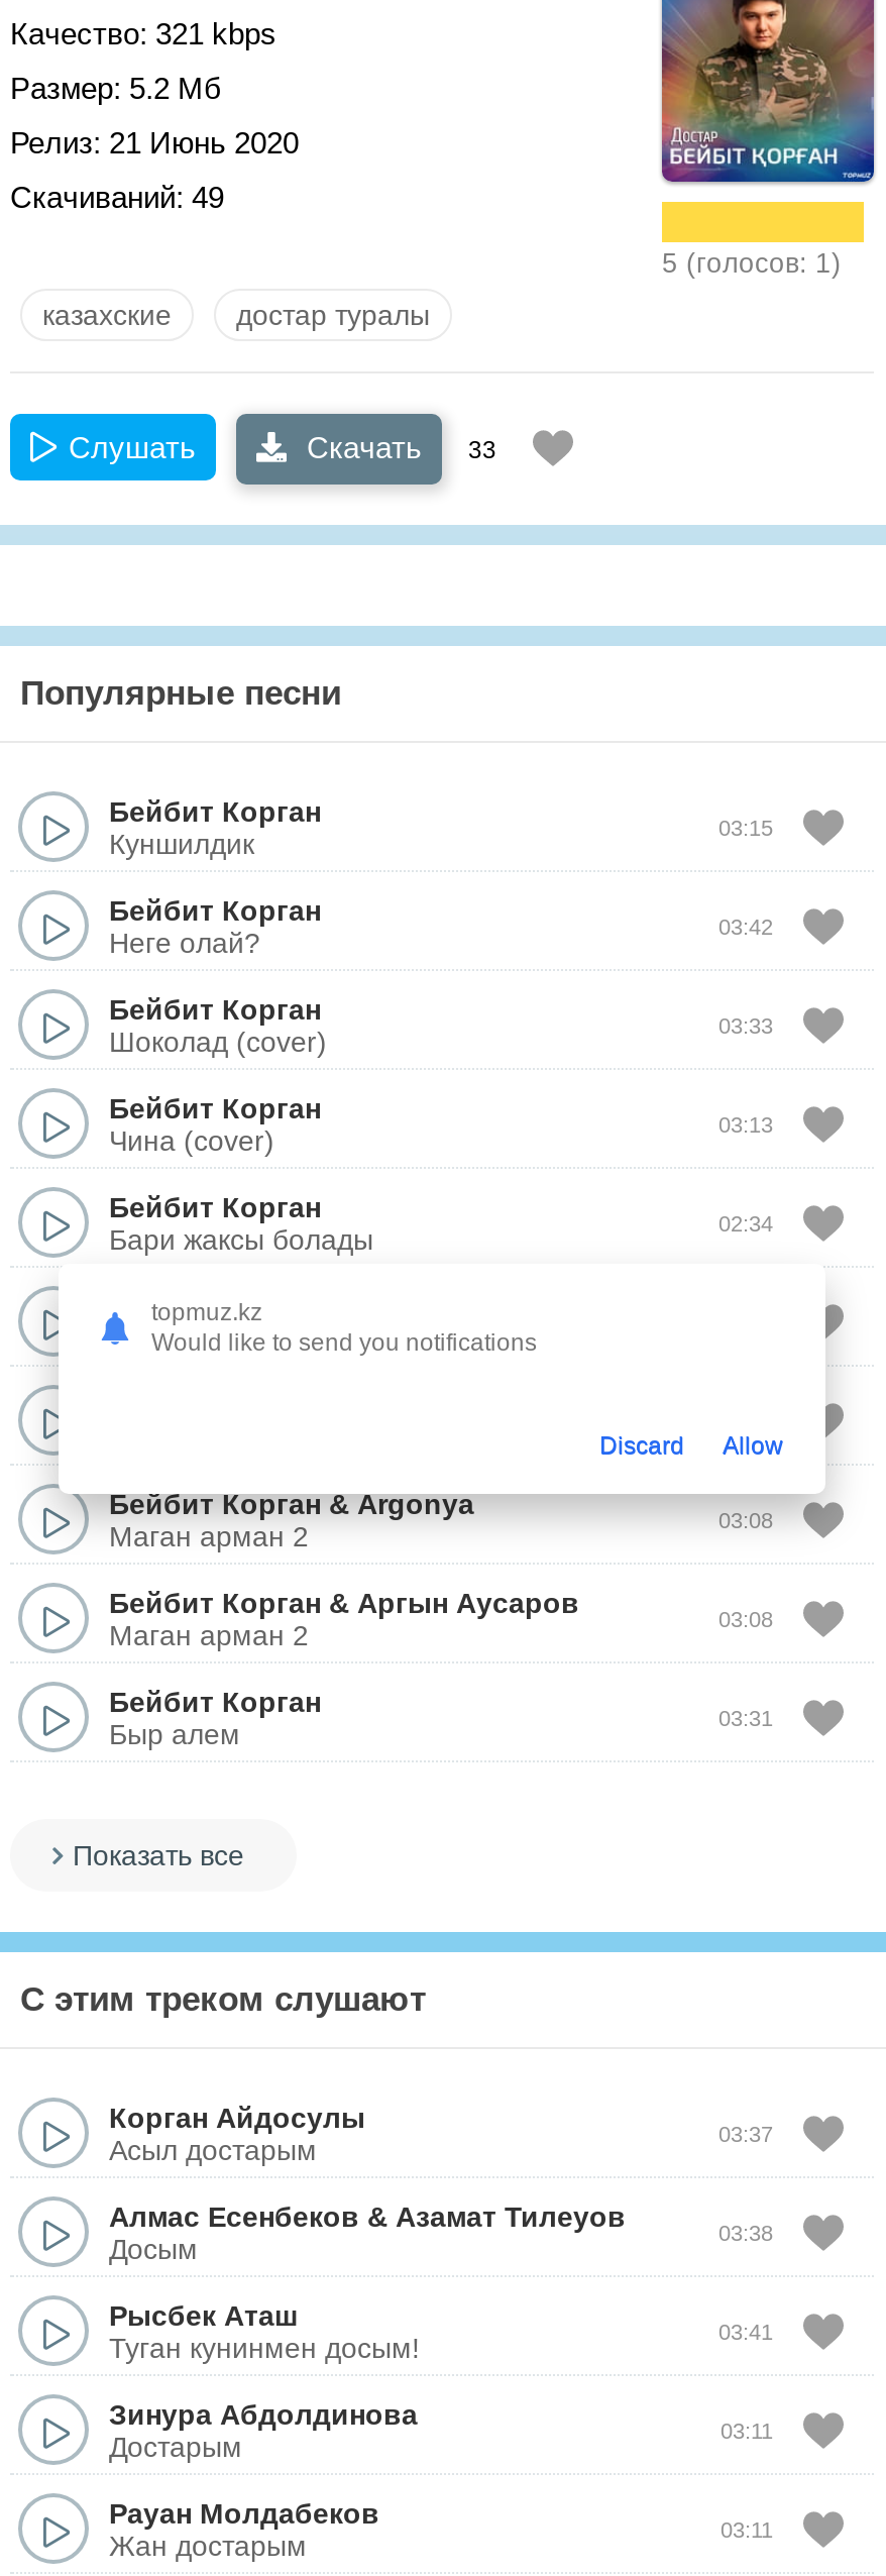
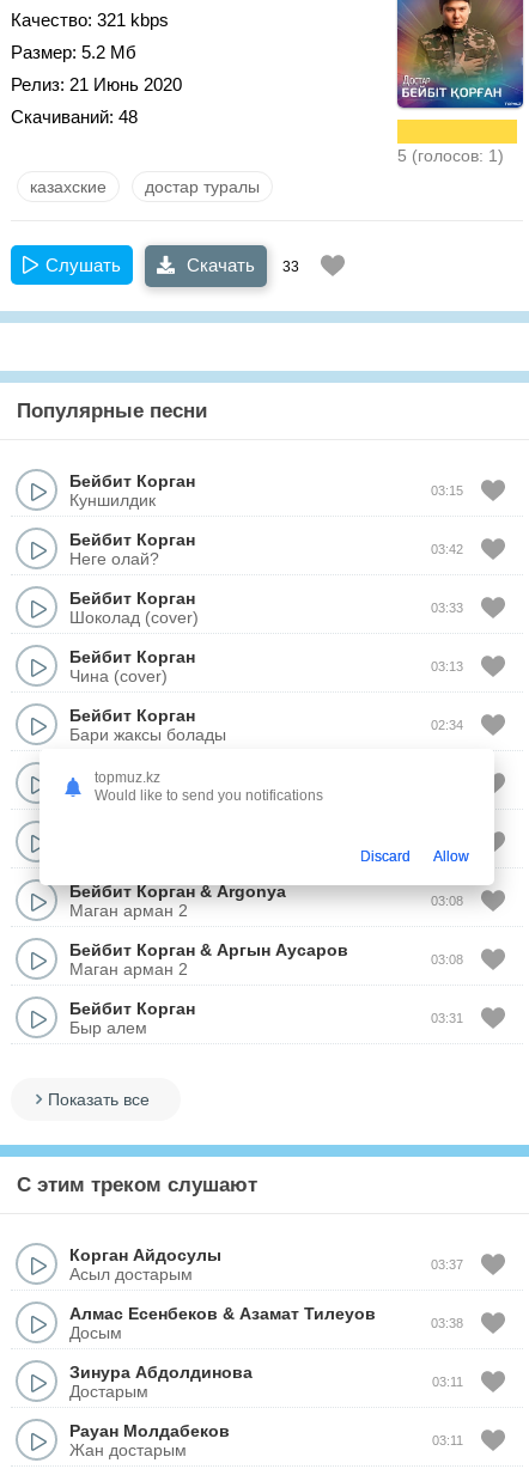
[10,180,224,214] Скачиваний: 49 -> [11,106,138,127] Скачиваний: 48
[109,2298,773,2363] Рысбек Аташ | Туган кунинмен досым! | 03:41 -> none

